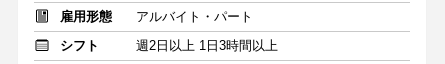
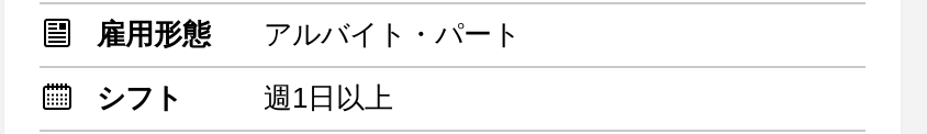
[136,38,278,53] 週2日以上 1日3時間以上 -> [264,81,393,114] 週1日以上

